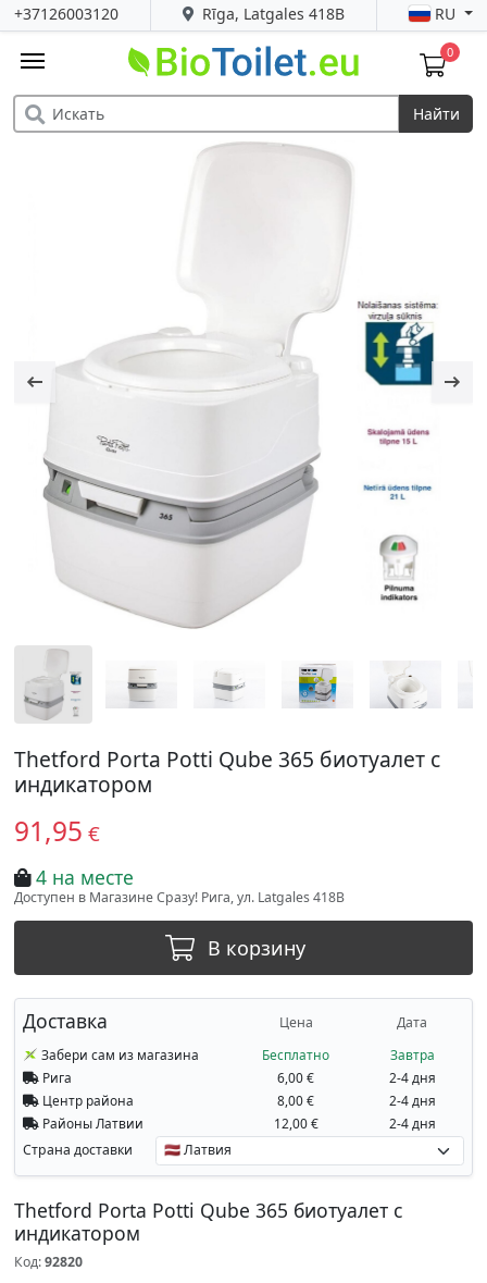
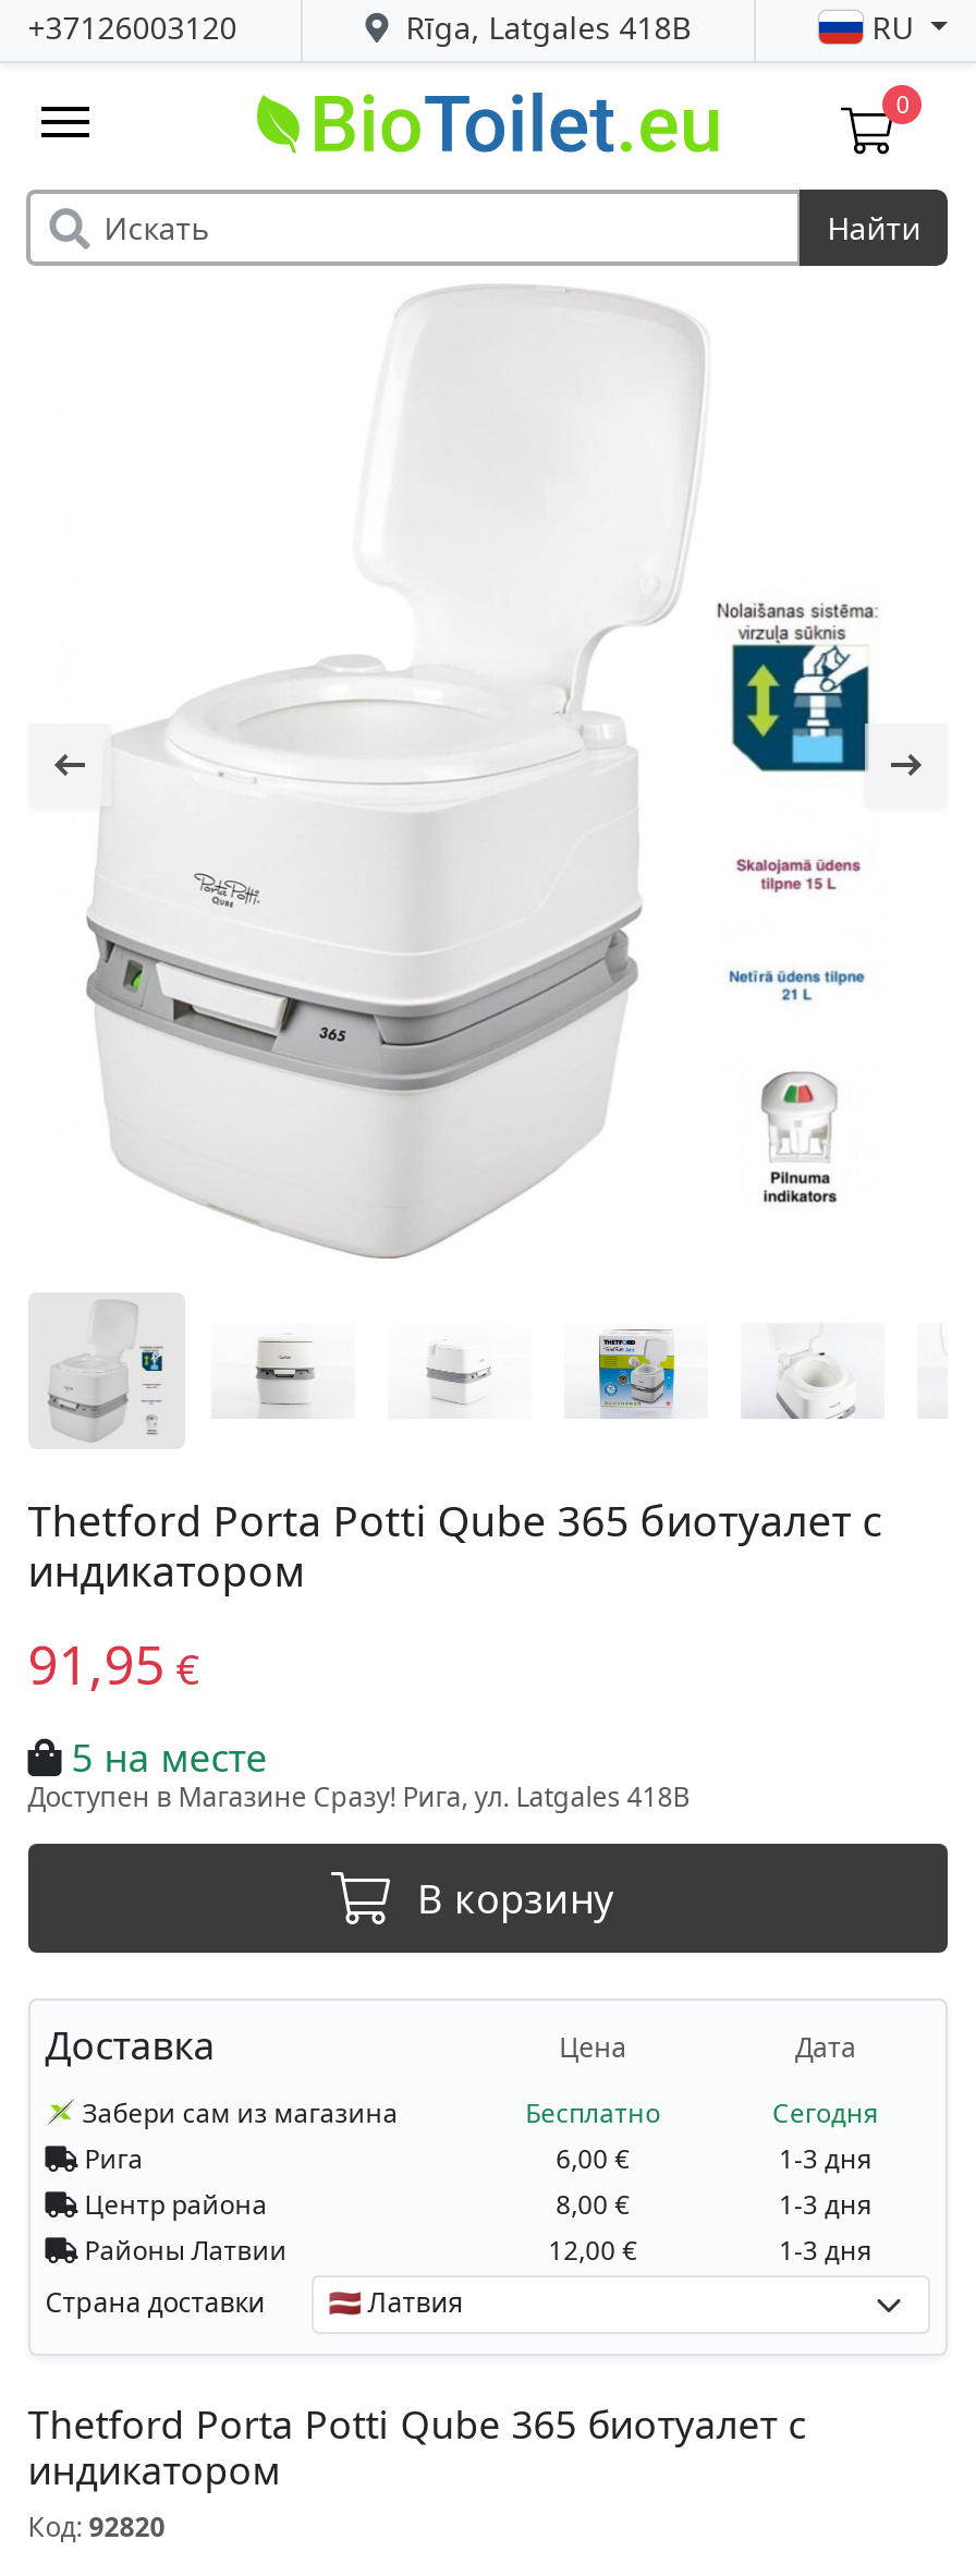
[36,864,133,890] 4 на месте -> [71,1730,267,1783] 5 на месте
[390,1045,434,1063] Завтра -> [772,2093,879,2128] Сегодня
[389,1068,435,1085] 2-4 дня -> [779,2139,873,2174] 1-3 дня
[389,1091,435,1108] 2-4 дня -> [779,2185,873,2220] 1-3 дня
[389,1114,435,1131] 2-4 дня -> [779,2231,873,2265] 1-3 дня

